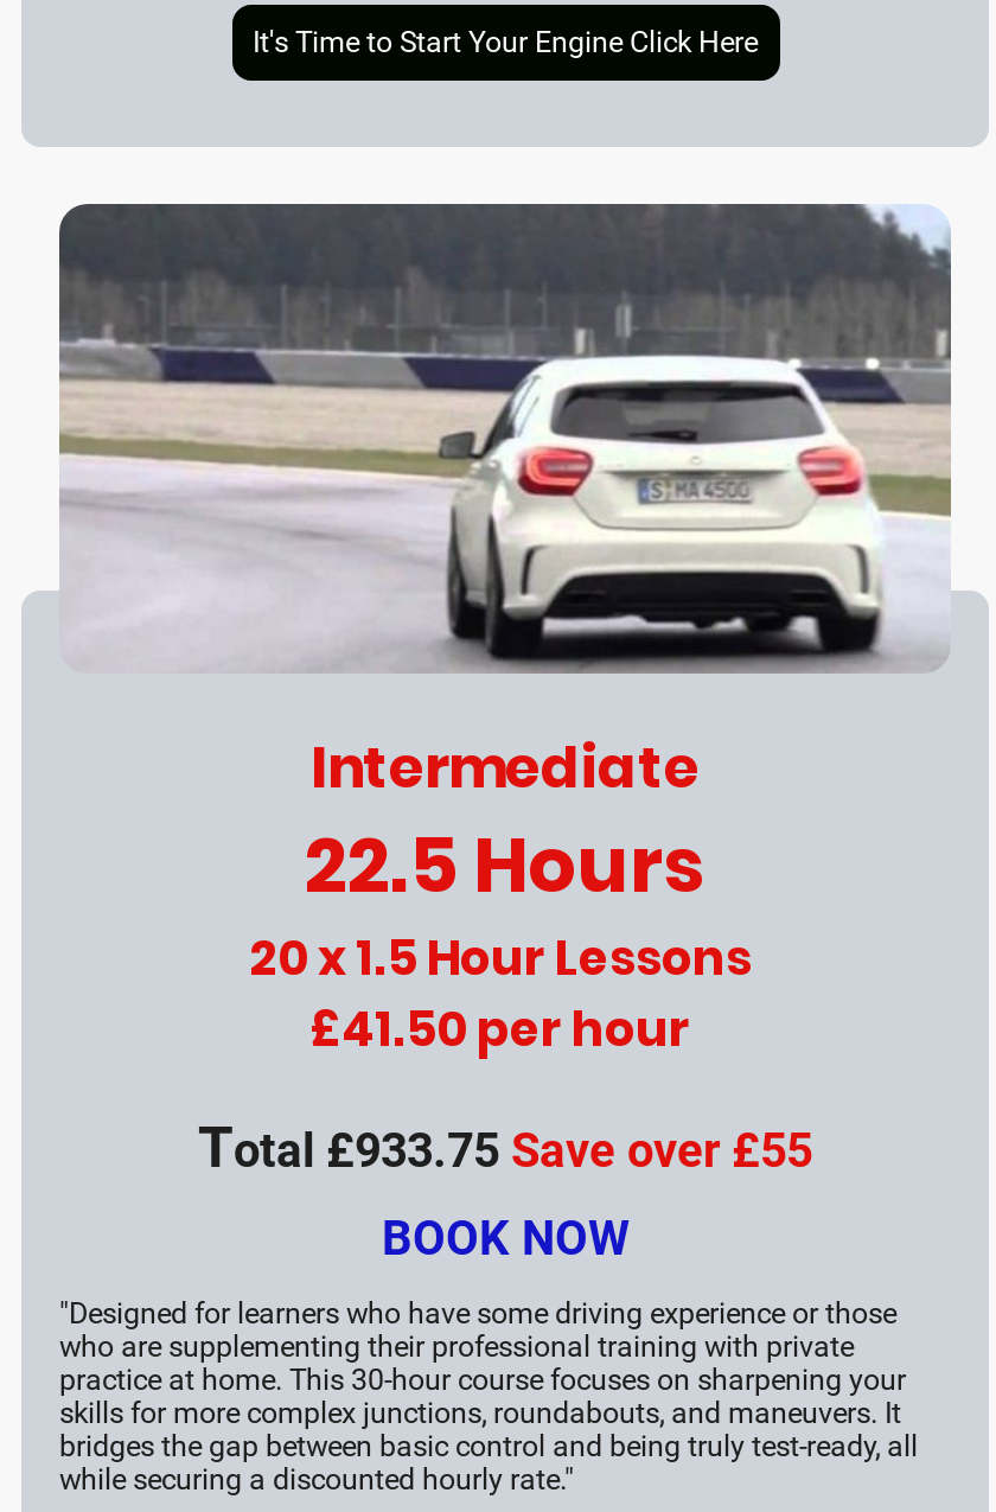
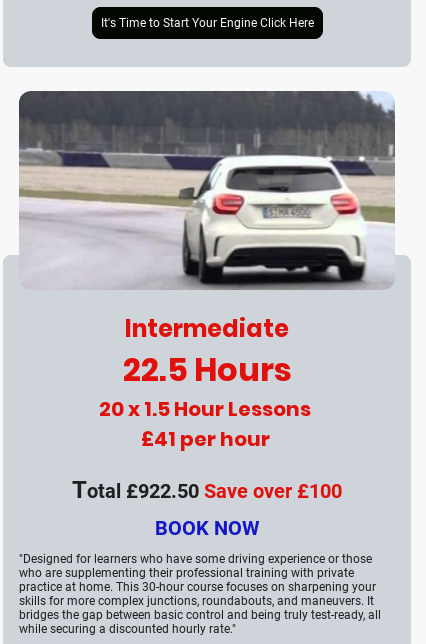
[311,995,700,1062] £41.50 per hour -> [140,425,273,453] £41 per hour
[198,1115,812,1181] Total £933.75 Save over £55 -> [72,476,342,504] Total £922.50 Save over £100

